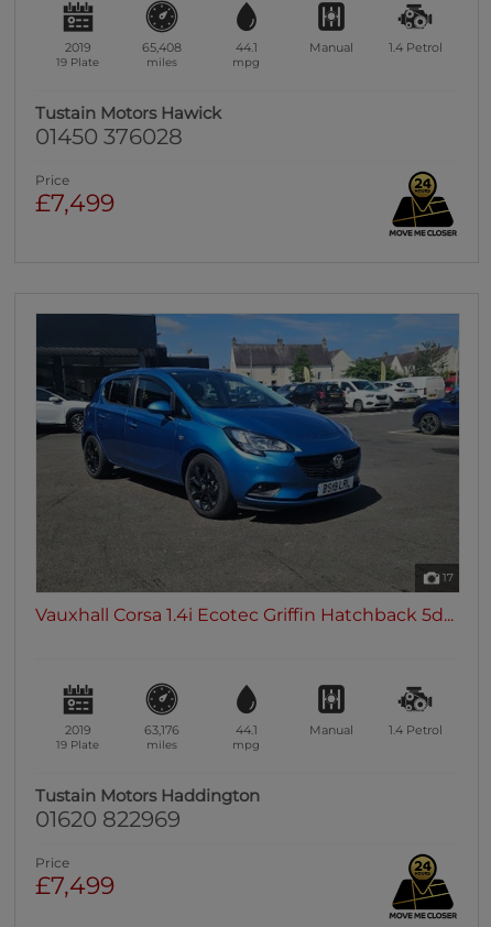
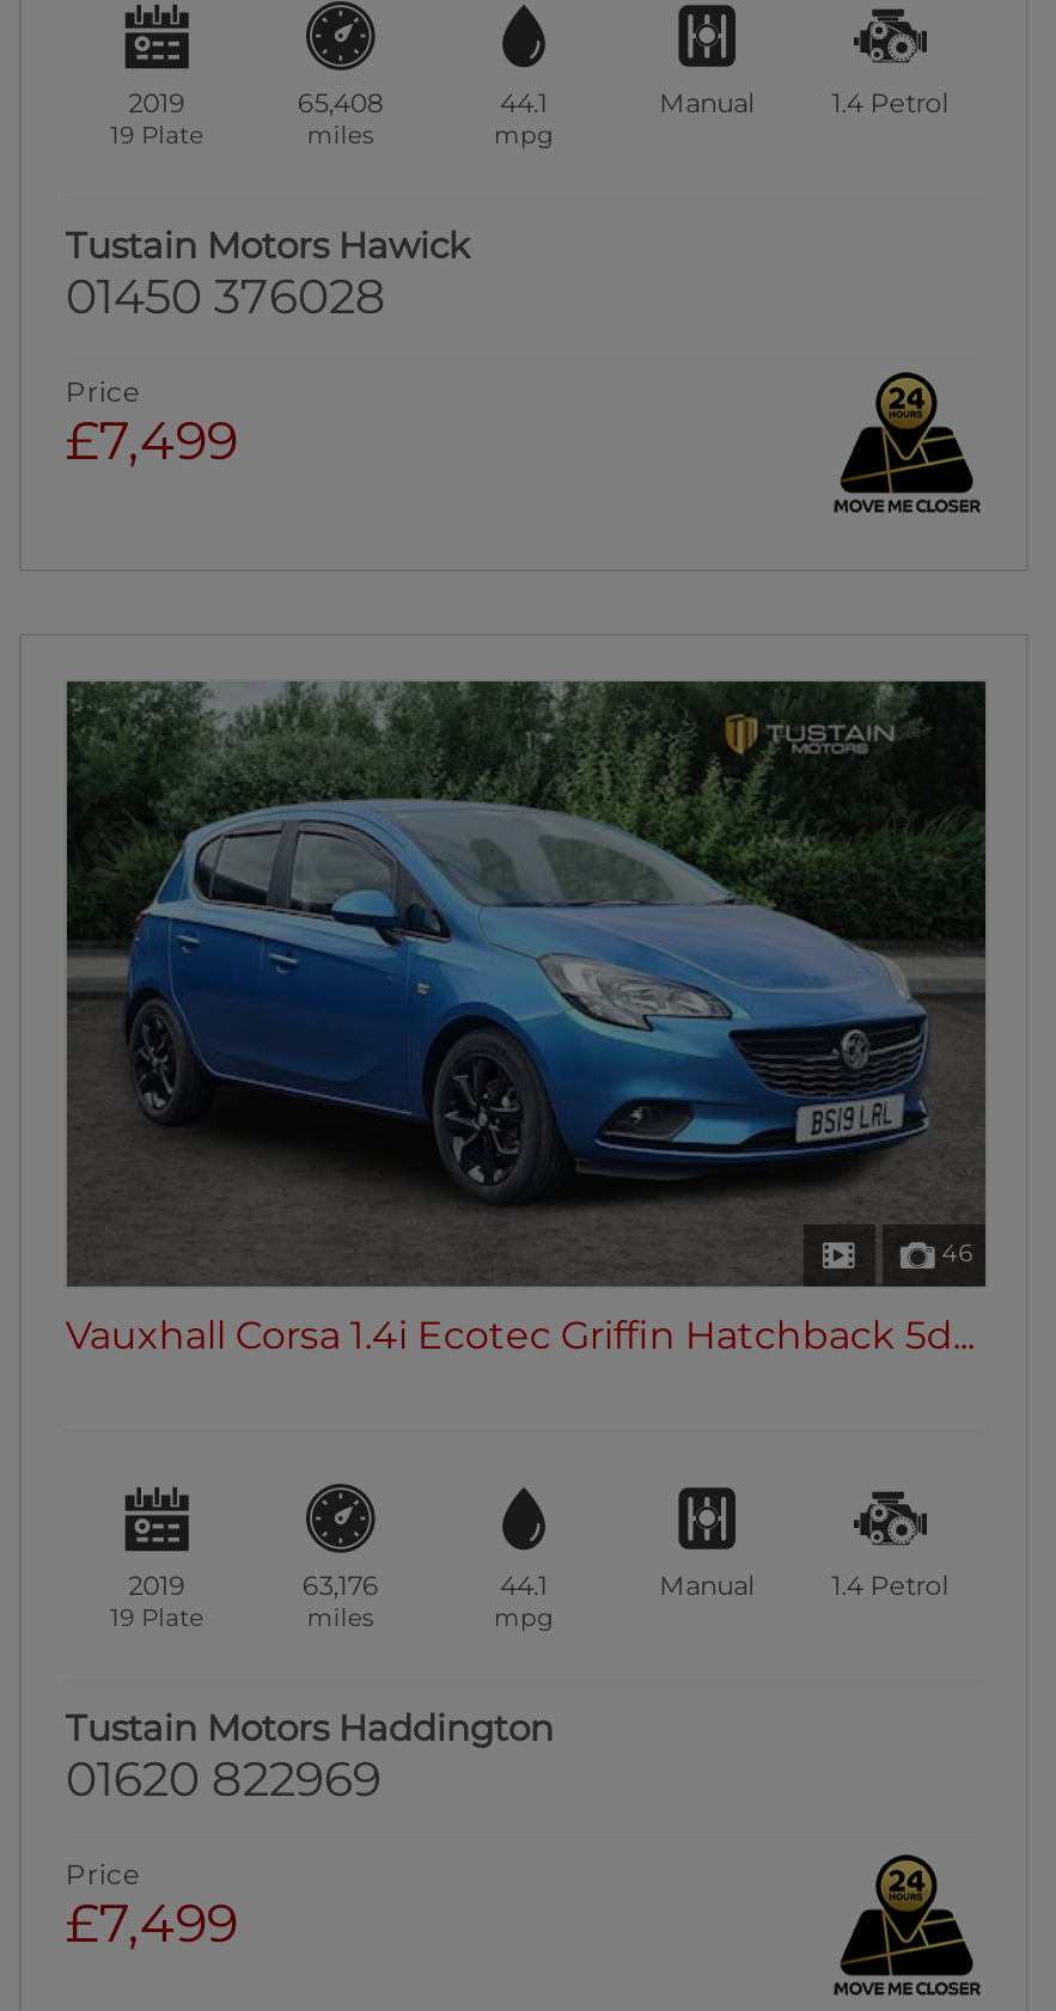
[35,313,460,592] [image] | 17 -> [65,679,988,1284] [image] | 46

